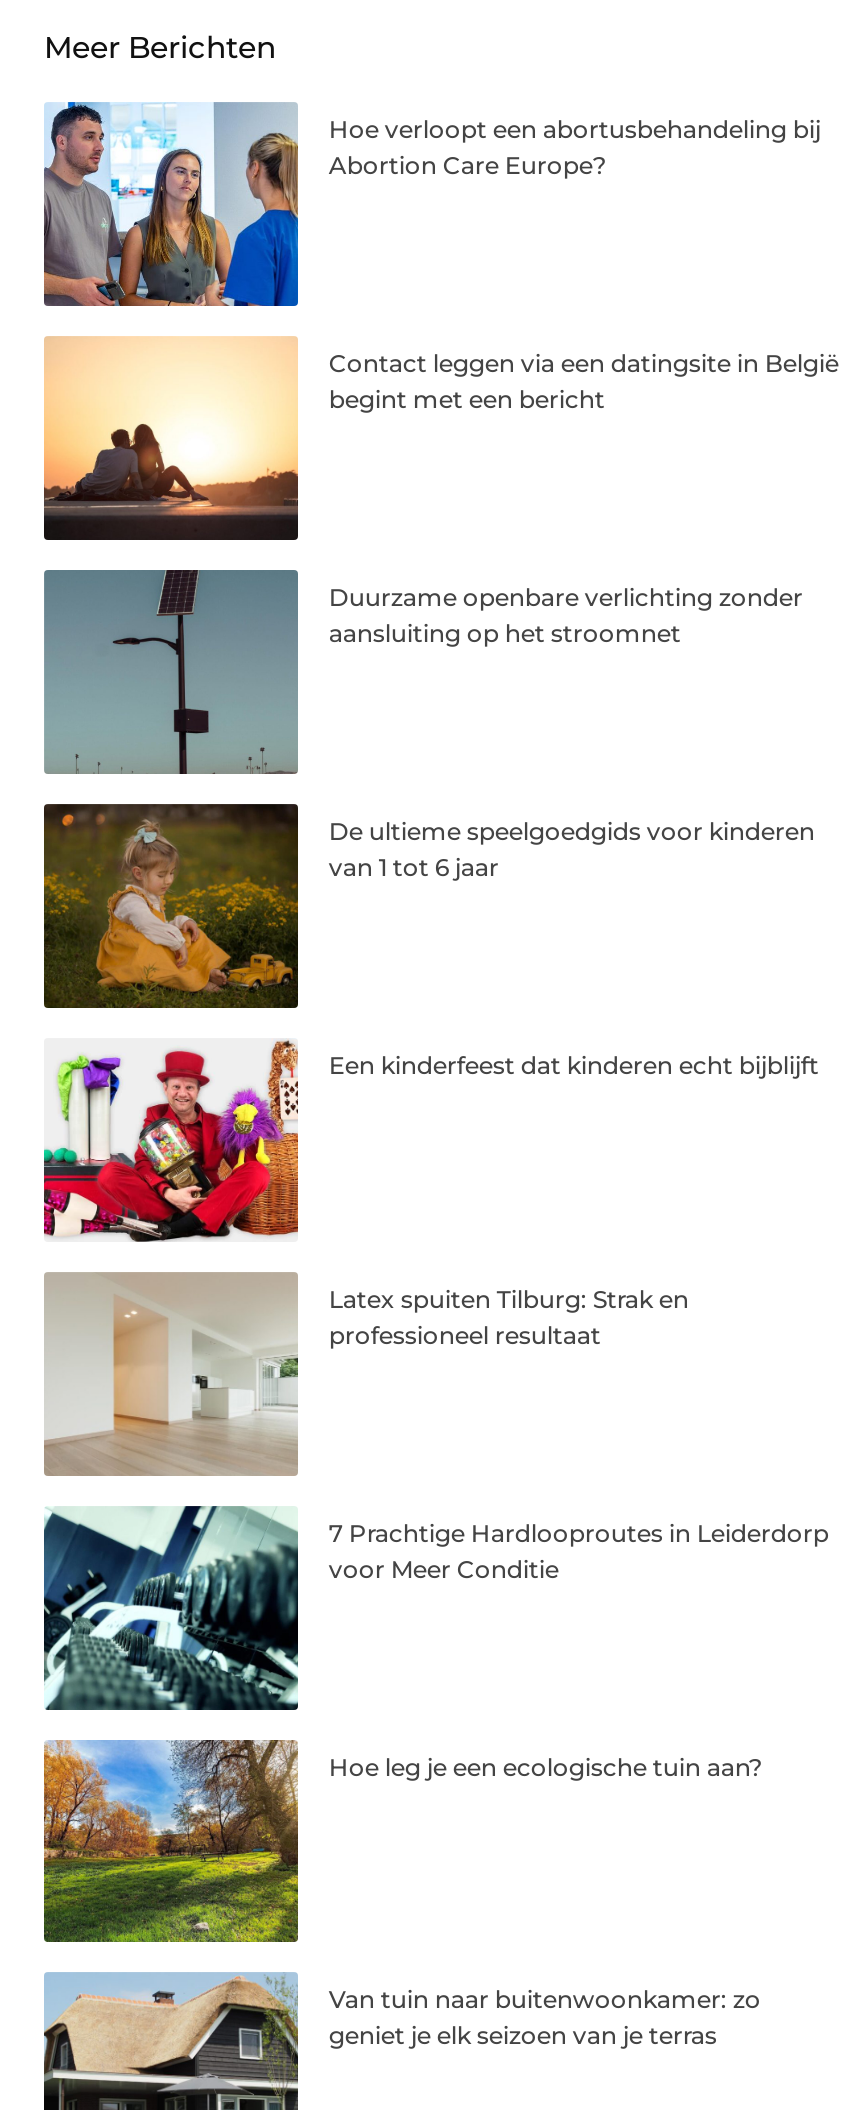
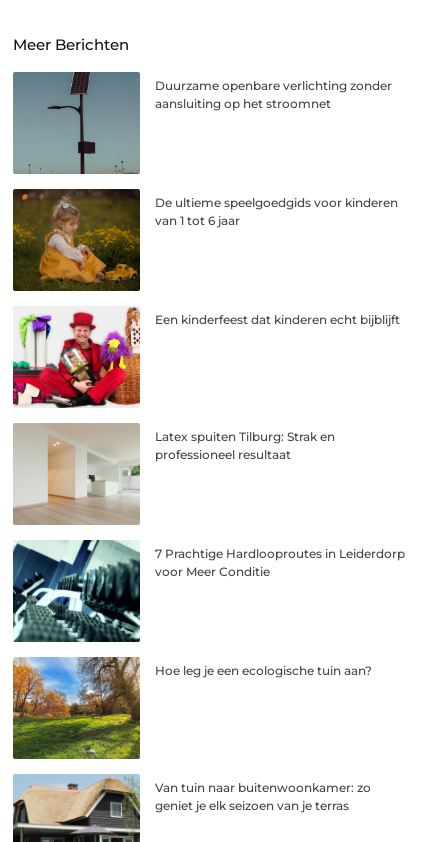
[42,102,821,308] [image] | Hoe verloopt een abortusbehandeling bij | Abortion Care Europe? -> none
[42,336,839,536] [image] | Contact leggen via een datingsite in België | begint met een bericht -> none

